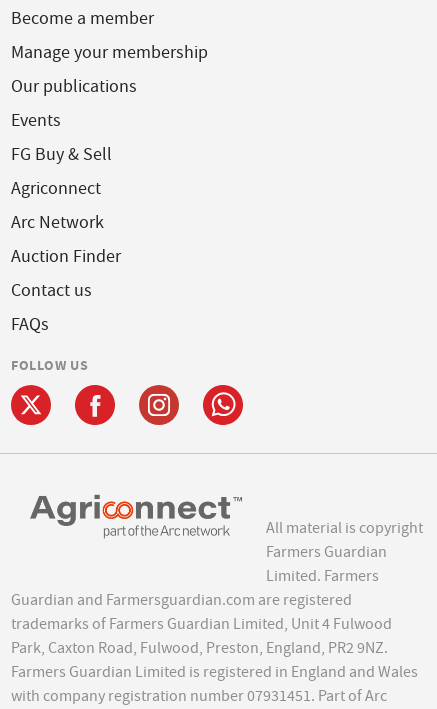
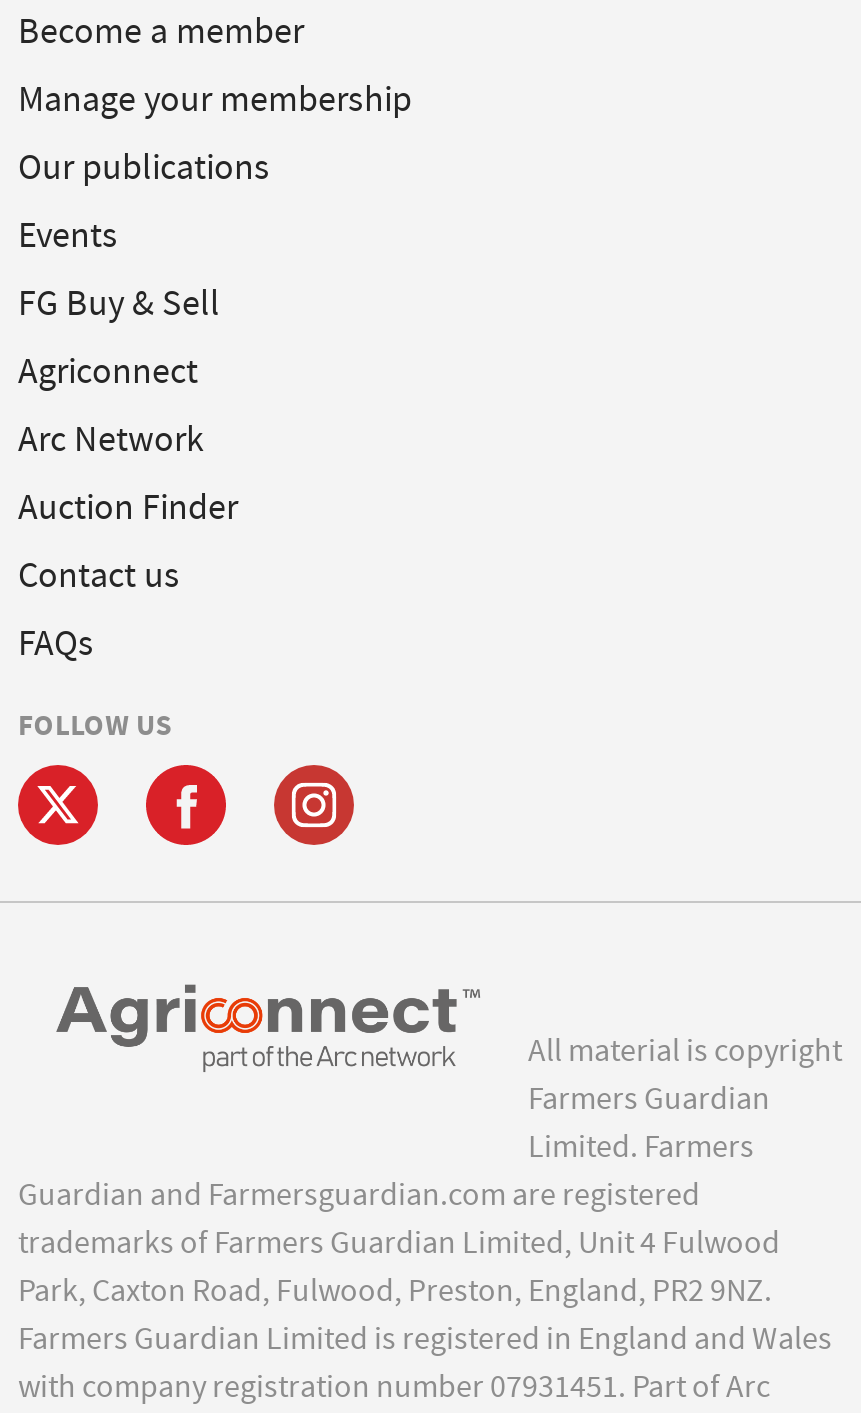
[202,384,244,426] [image] -> none

